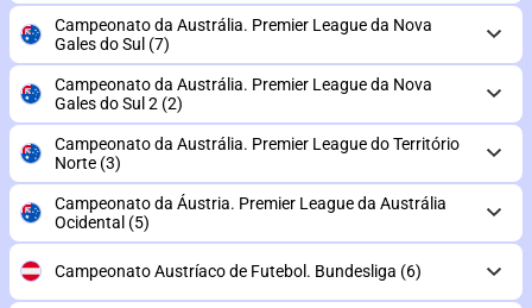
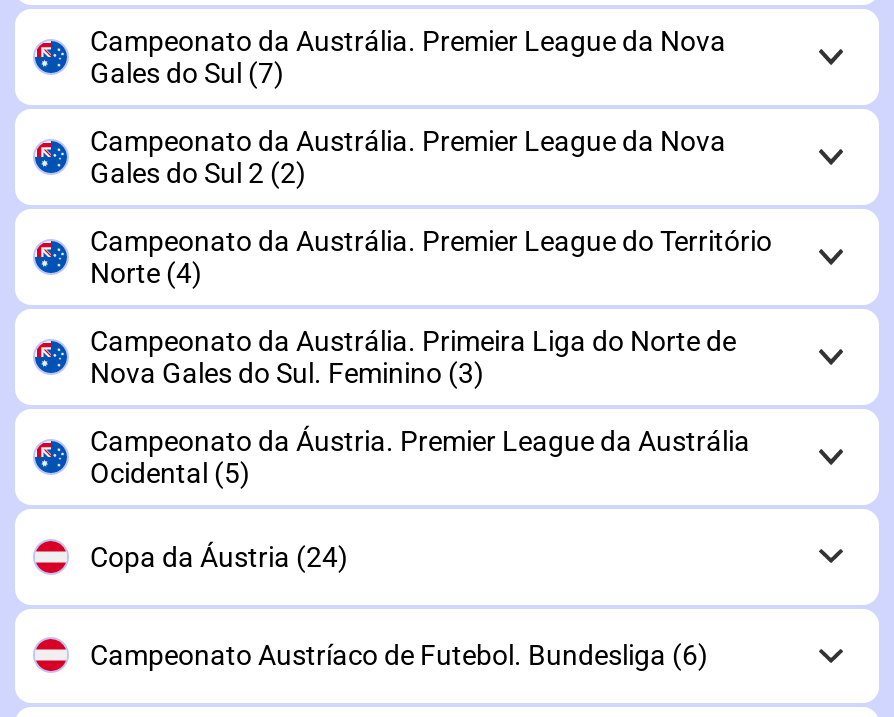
[54,153,121,172] Norte (3) -> [90,257,736,389] Norte (4) | Campeonato da Austrália. Primeira Liga do Norte de | Nova Gales do Sul. Feminino (3)
none -> [90,540,348,572] Copa da Áustria (24)

